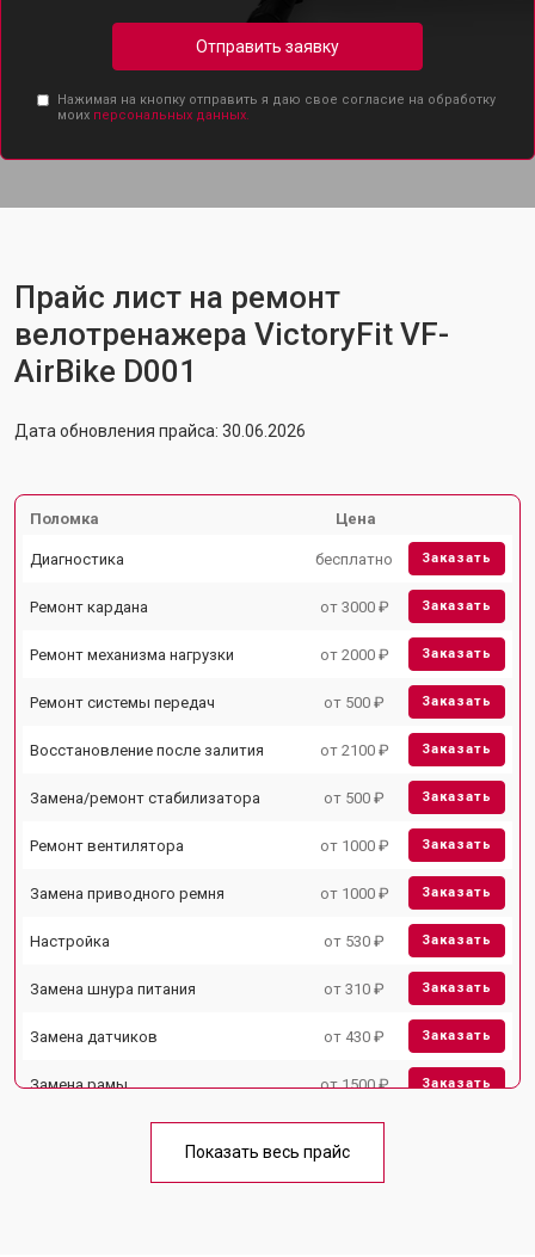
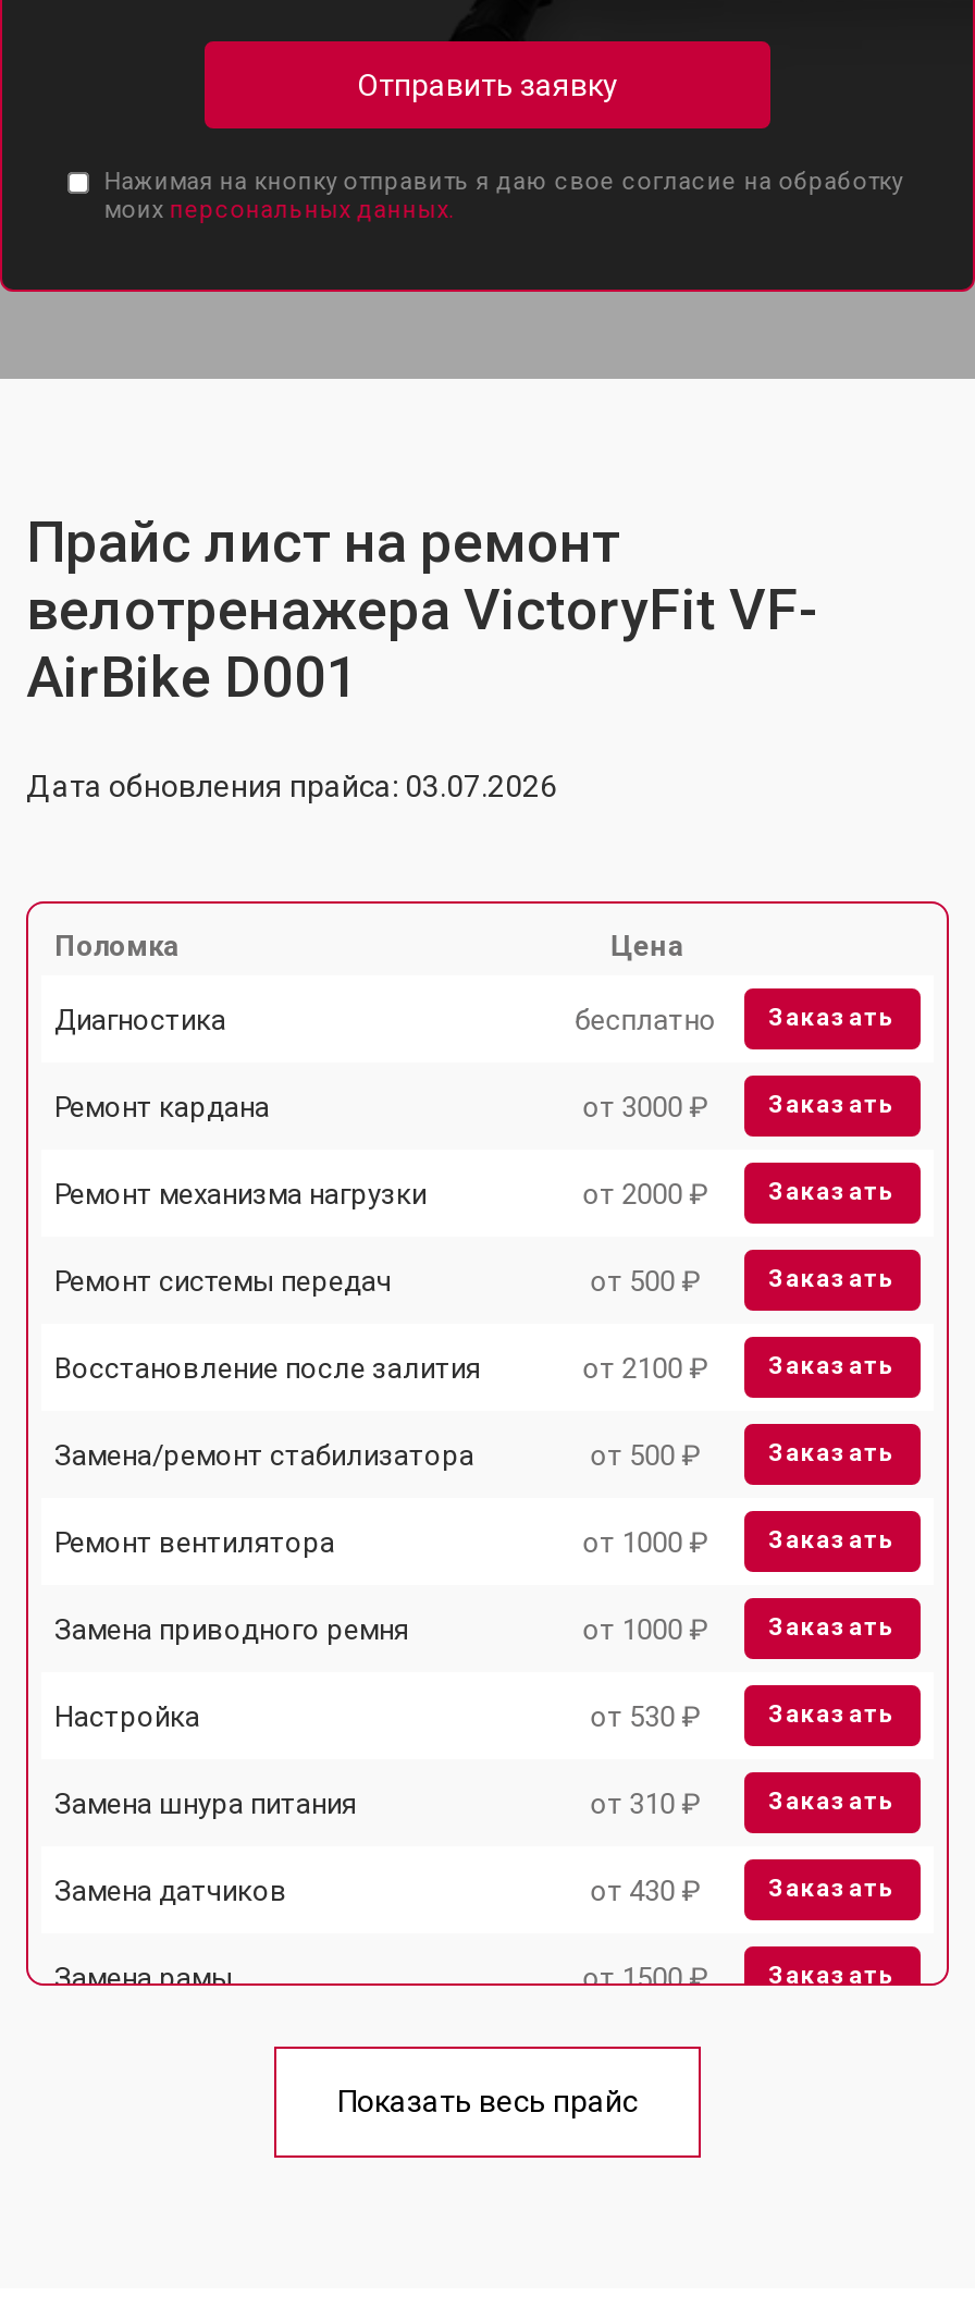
[14,421,306,440] Дата обновления прайса: 30.06.2026 -> [26,769,557,803] Дата обновления прайса: 03.07.2026

